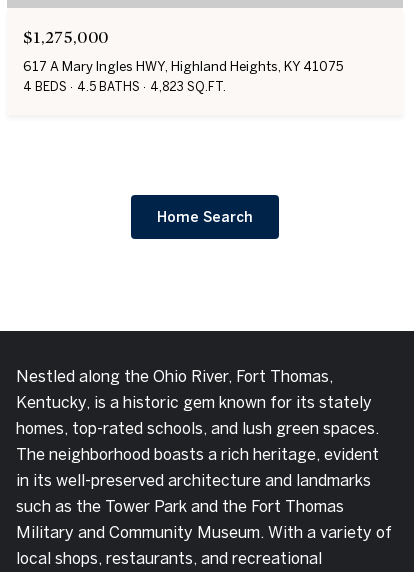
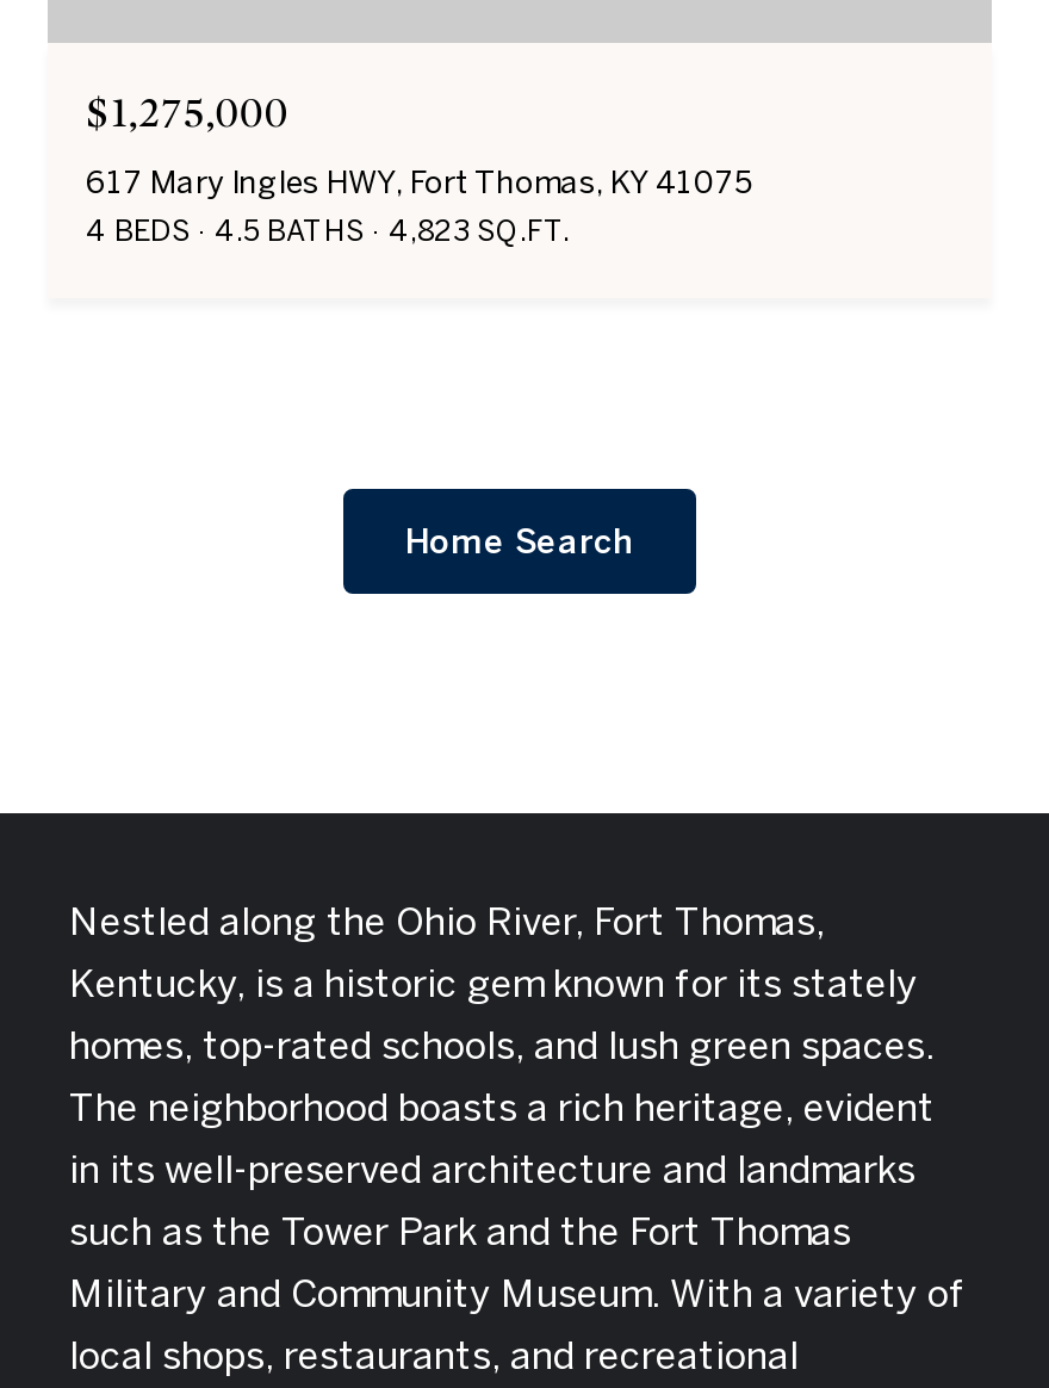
[23,58,344,73] 617 A Mary Ingles HWY, Highland Heights, KY 41075 -> [86,163,753,199] 617 Mary Ingles HWY, Fort Thomas, KY 41075

